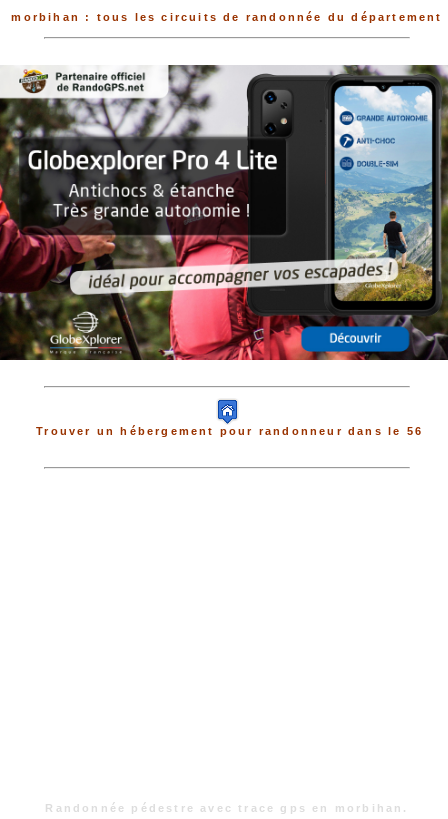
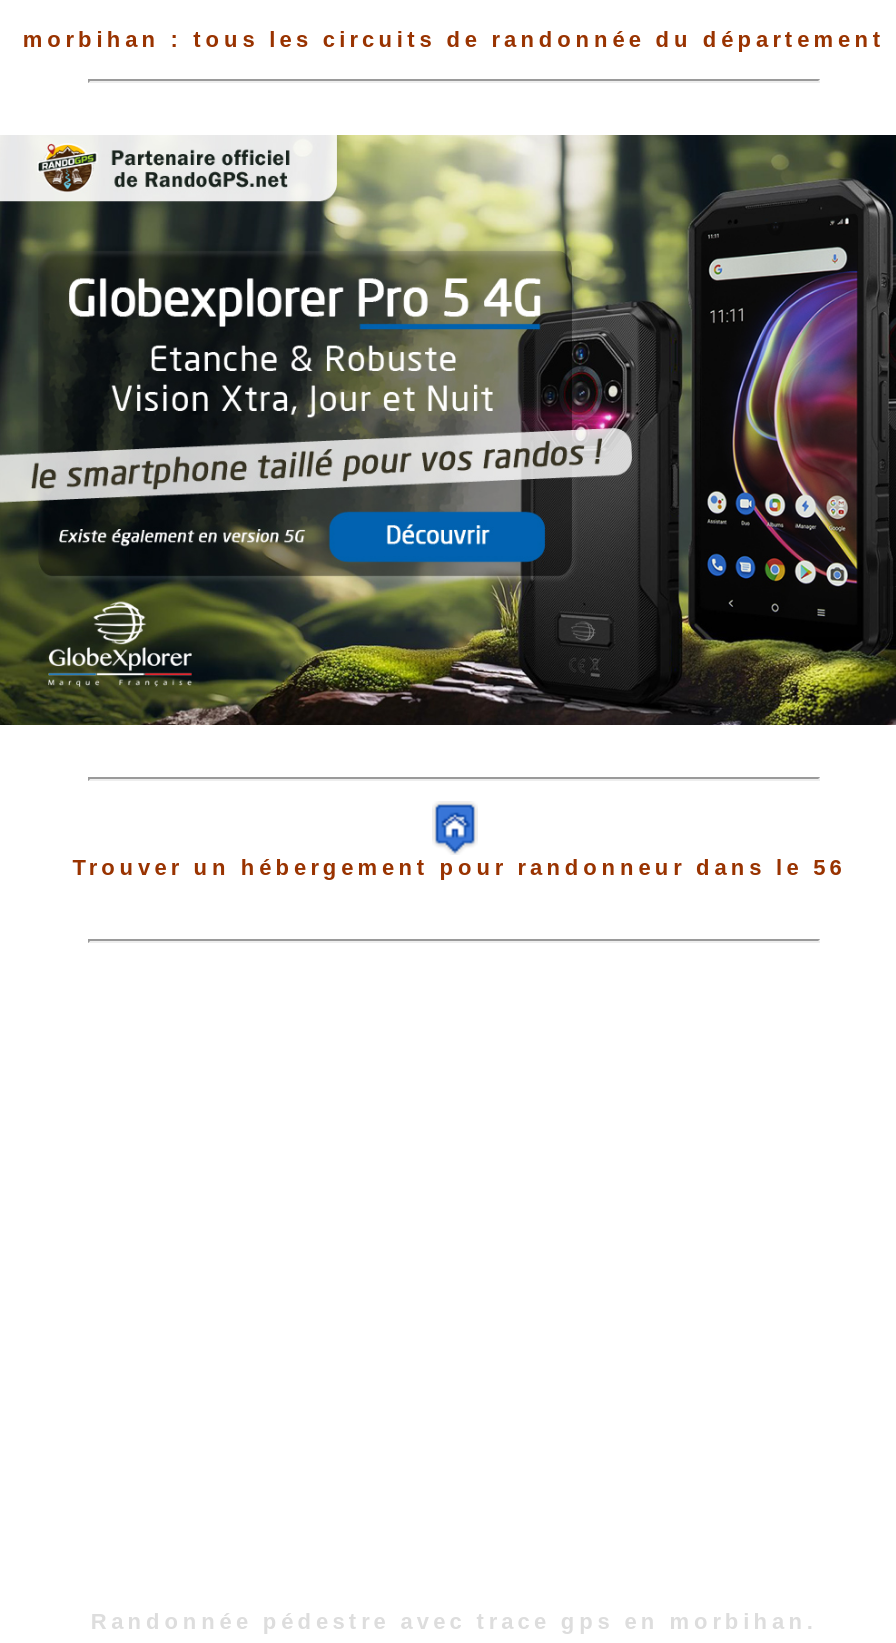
[3,64,445,361] [image] -> [6,133,890,727] [image]

